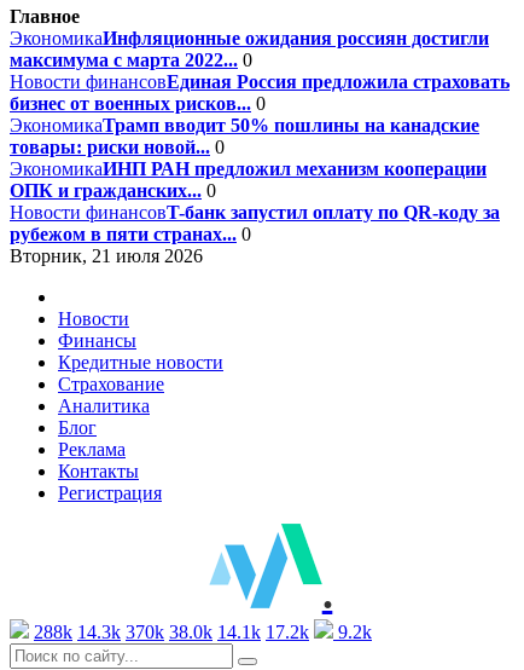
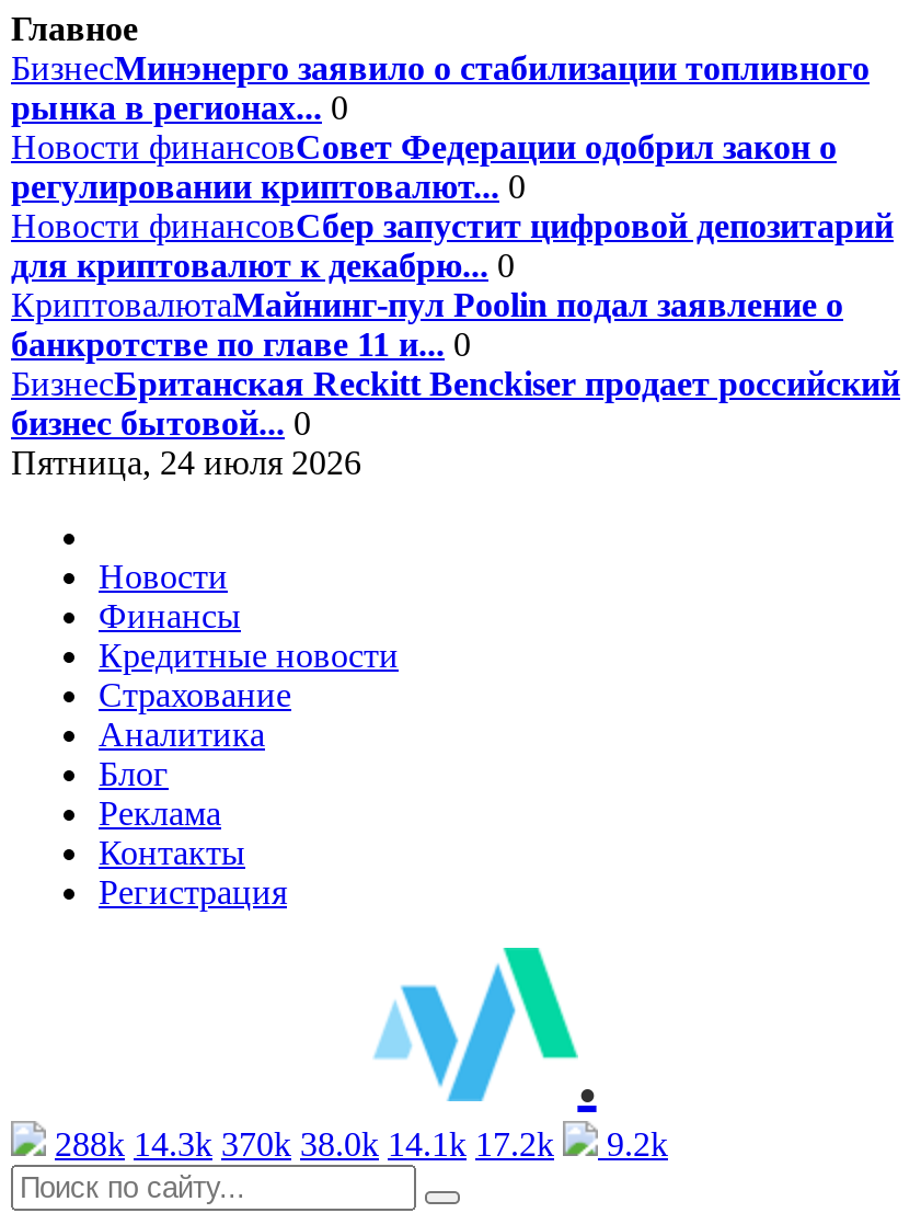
[10,28,510,266] ЭкономикаИнфляционные ожидания россиян достигли | максимума с марта 2022... 0 | Новости финансовЕдиная Россия предложила страховать | бизнес от военных рисков... 0 | ЭкономикаТрамп вводит 50% пошлины на канадские | товары: риски новой... 0 | ЭкономикаИНП РАН предложил механизм кооперации | ОПК и гражданских... 0 | Новости финансовT-банк запустил оплату по QR-коду за | рубежом в пяти странах... 0 | Вторник, 21 июля 2026 -> [11,49,900,481] БизнесМинэнерго заявило о стабилизации топливного | рынка в регионах... 0 | Новости финансовСовет Федерации одобрил закон о | регулировании криптовалют... 0 | Новости финансовСбер запустит цифровой депозитарий | для криптовалют к декабрю... 0 | КриптовалютаМайнинг-пул Poolin подал заявление о | банкротстве по главе 11 и... 0 | БизнесБританская Reckitt Benckiser продает российский | бизнес бытовой... 0 | Пятница, 24 июля 2026

